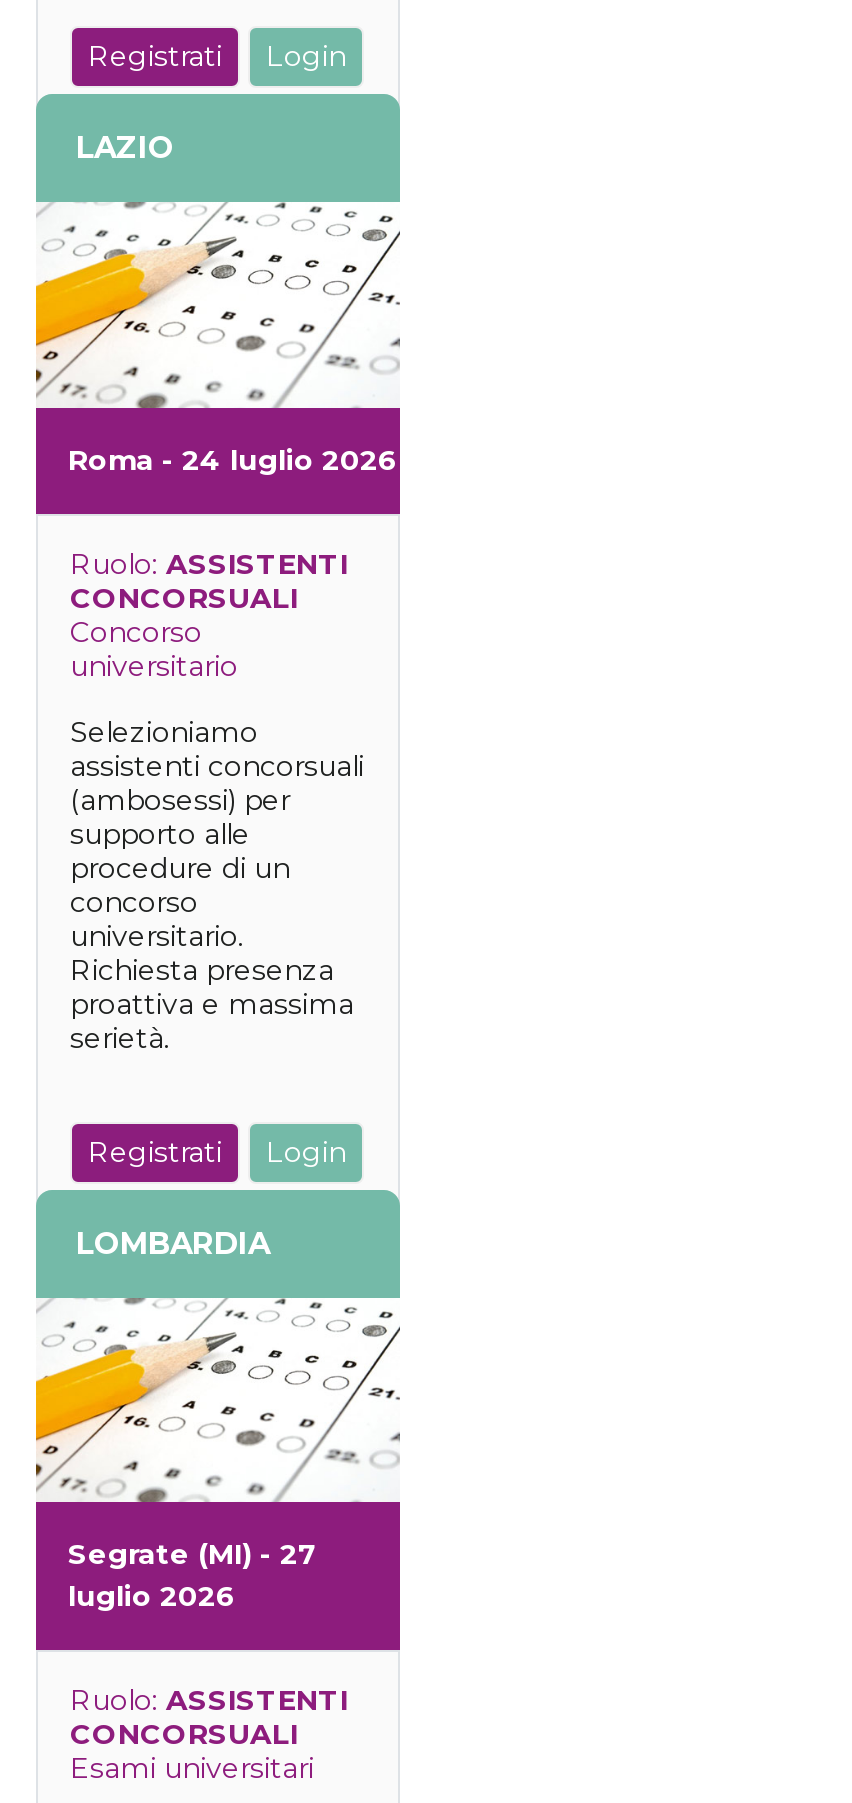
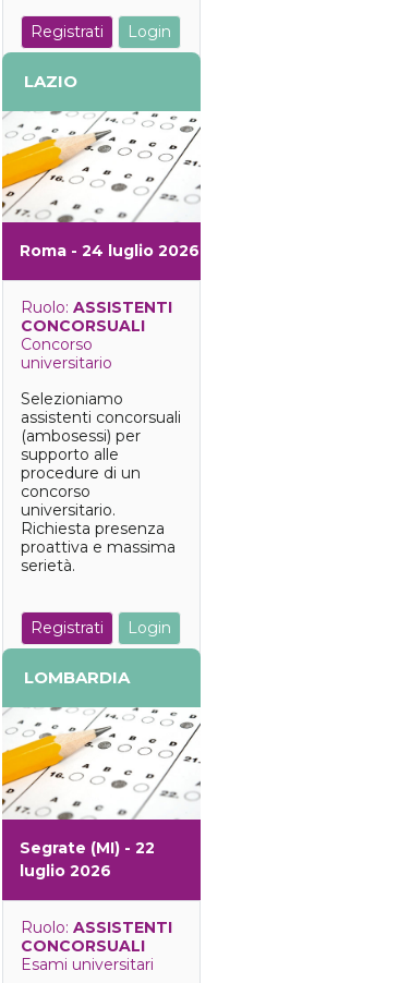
[68,1536,318,1572] Segrate (MI) - 27 -> [20,838,155,857] Segrate (MI) - 22

